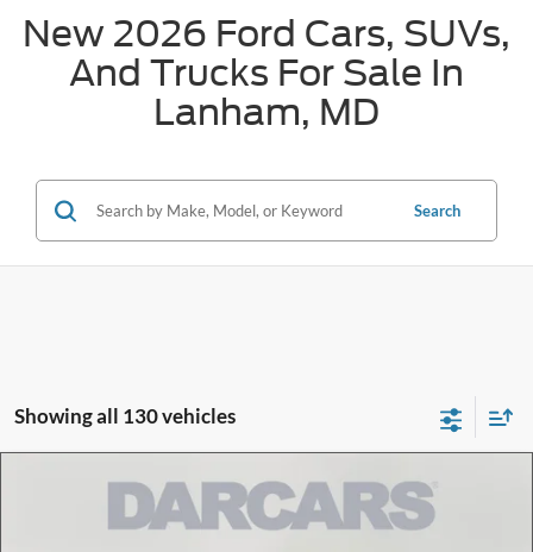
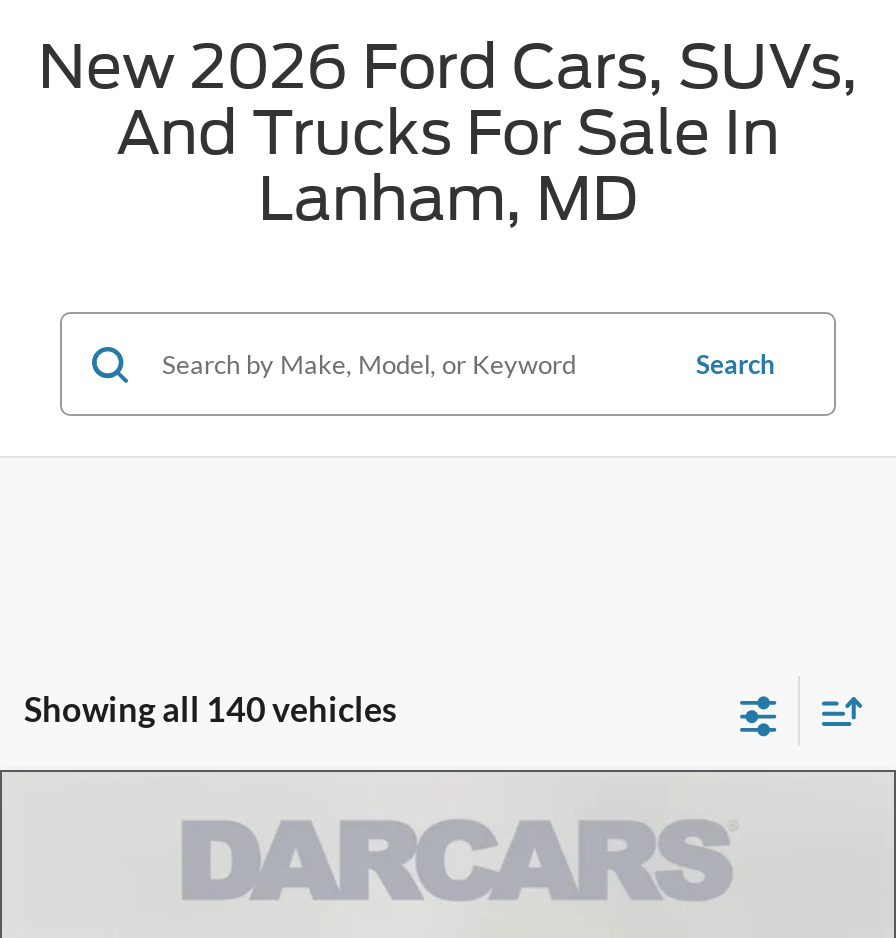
[14,403,236,428] Showing all 130 vehicles -> [24,688,396,730] Showing all 140 vehicles

